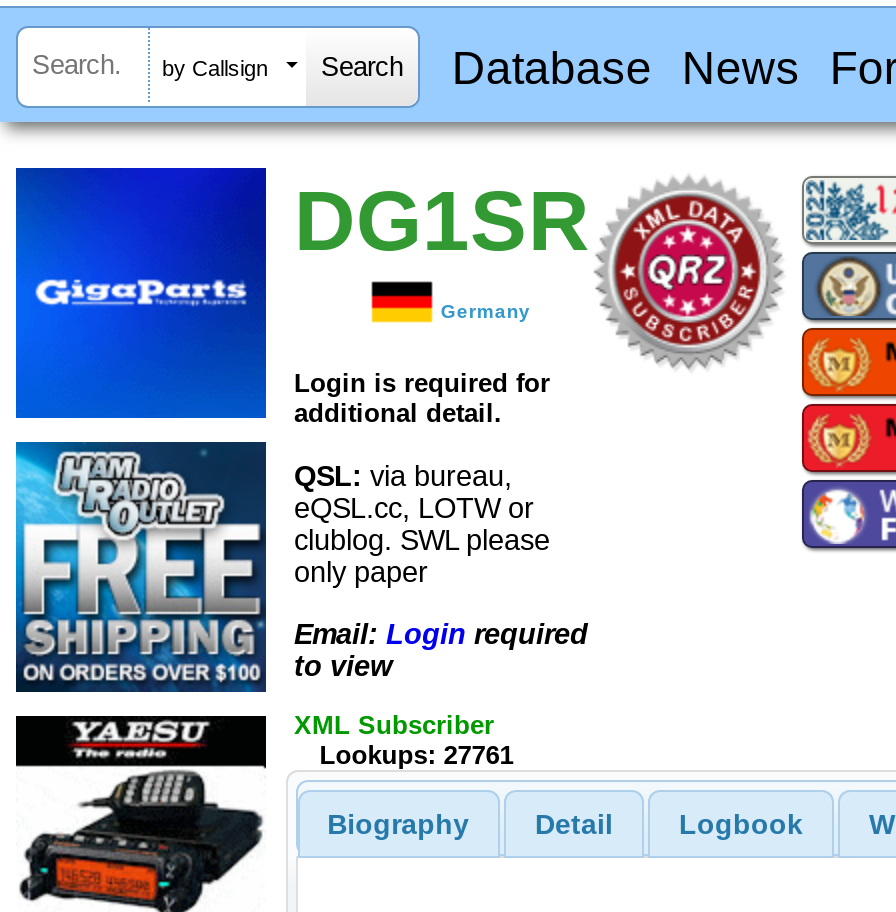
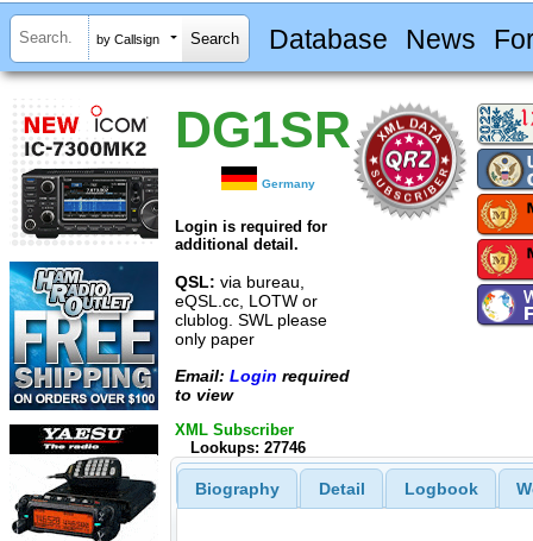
[14,166,268,420] [image] -> [10,99,159,247] [image]
[320,740,514,770] Lookups: 27761 -> [190,439,306,457] Lookups: 27746

